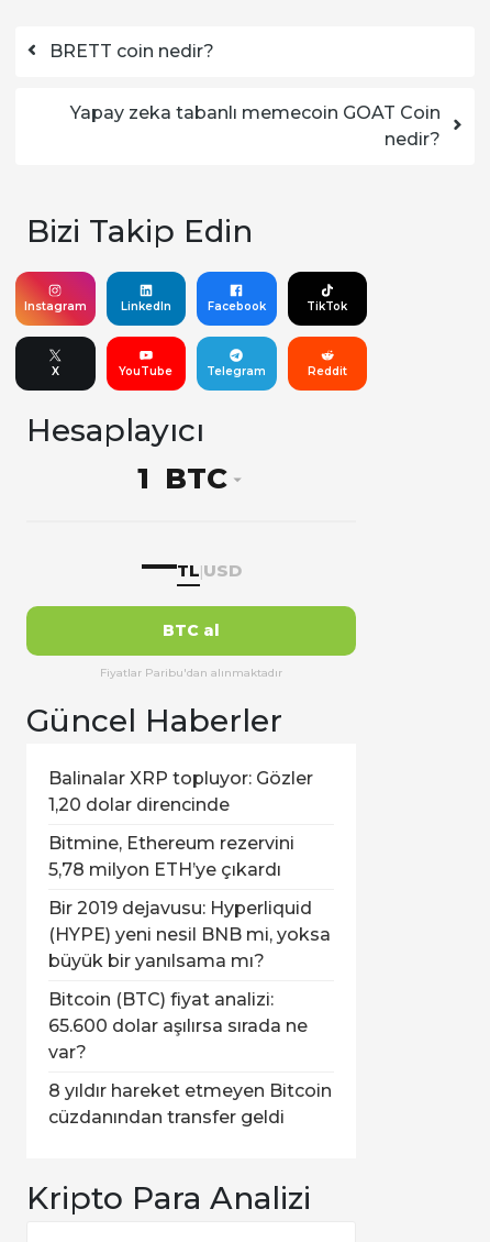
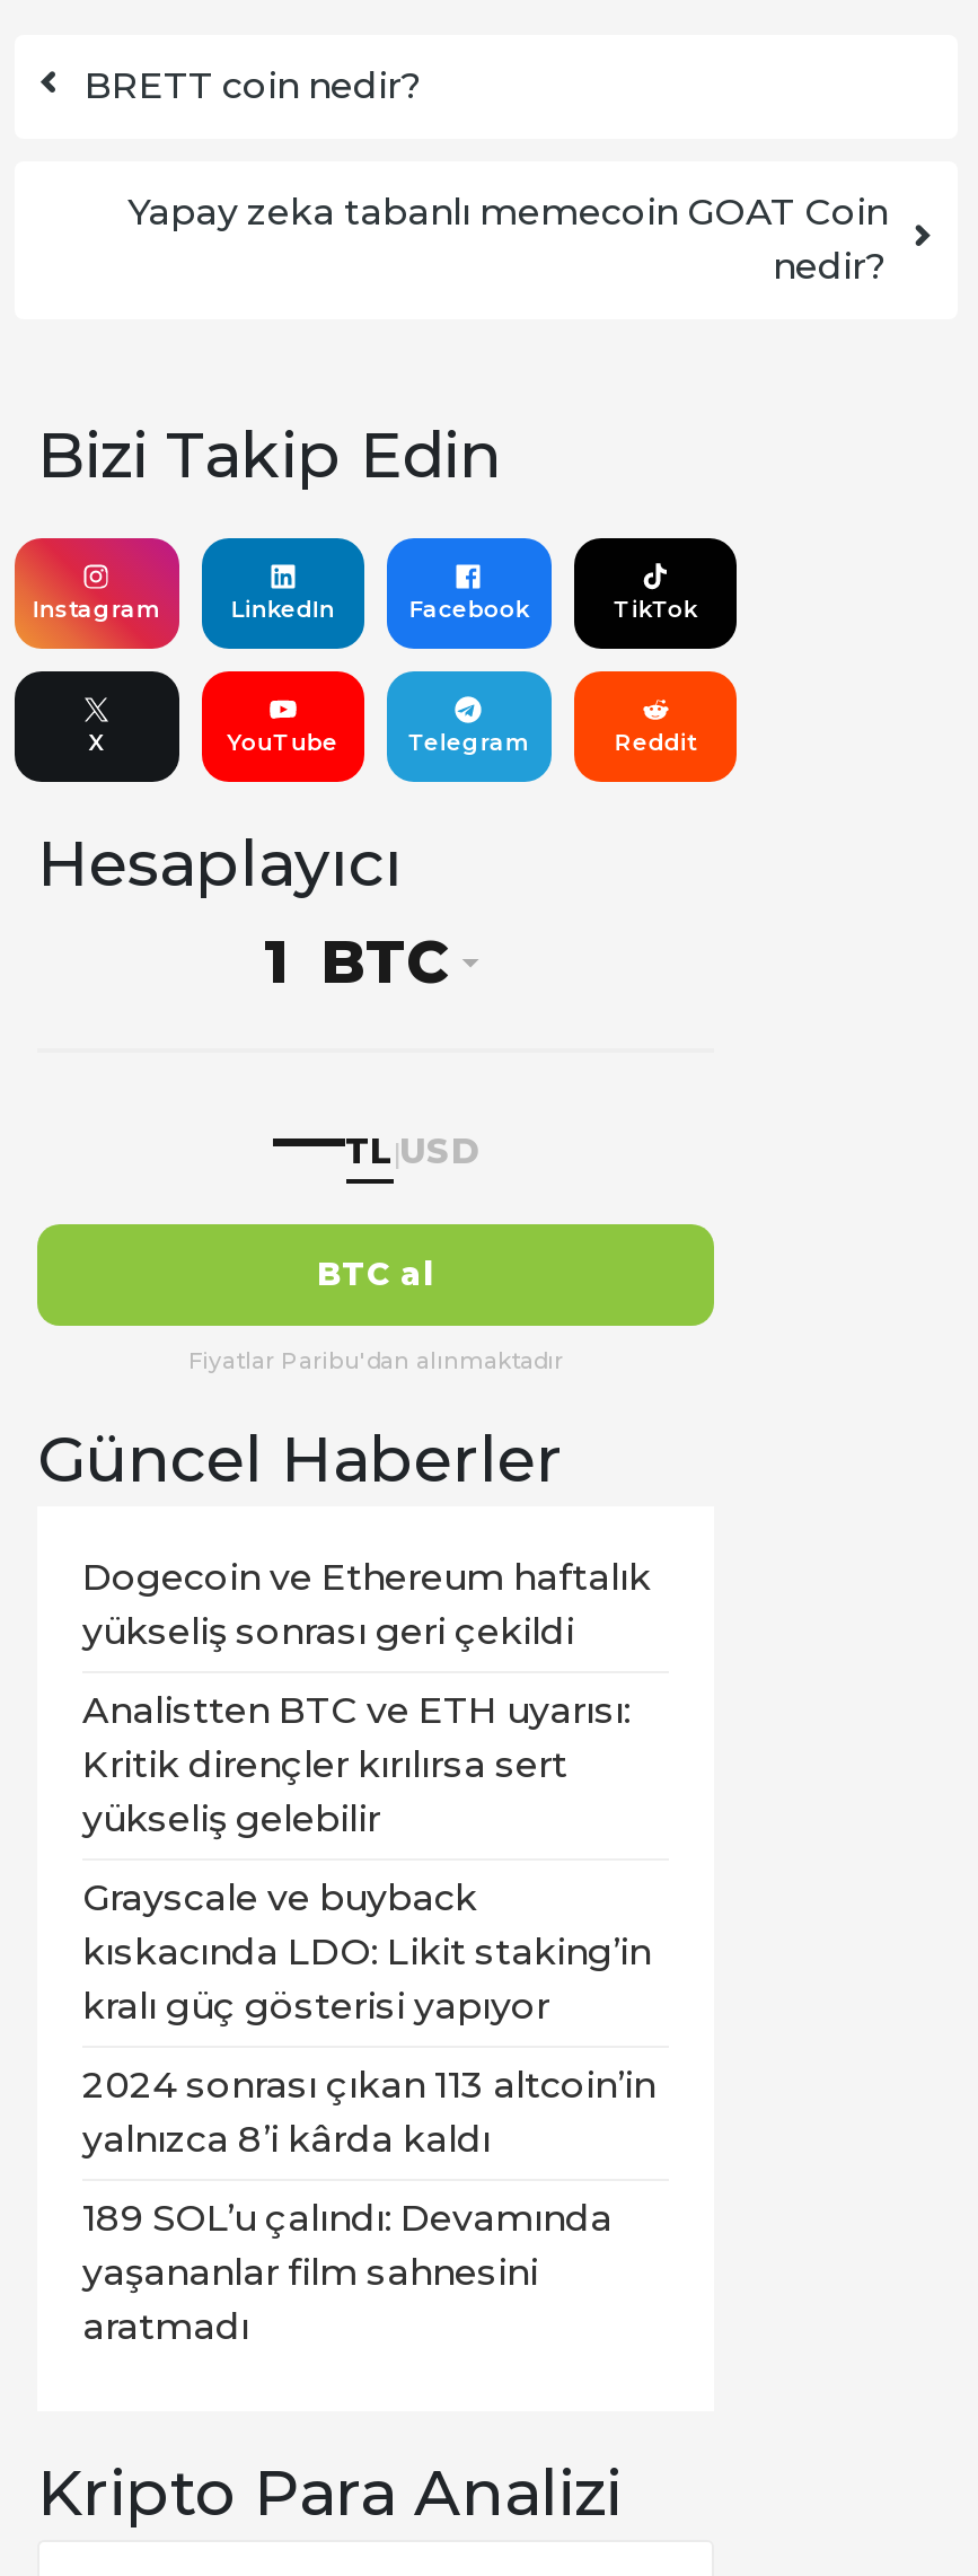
[48,768,313,815] Balinalar XRP topluyor: Gözler | 1,20 dolar direncinde -> [82,1555,651,1652] Dogecoin ve Ethereum haftalık | yükseliş sonrası geri çekildi
[48,833,294,880] Bitmine, Ethereum rezervini | 5,78 milyon ETH’ye çıkardı -> [82,1688,631,1839] Analistten BTC ve ETH uyarısı: | Kritik dirençler kırılırsa sert | yükseliş gelebilir
[48,898,331,971] Bir 2019 dejavusu: Hyperliquid | (HYPE) yeni nesil BNB mi, yoksa | büyük bir yanılsama mı? -> [82,1876,651,2027] Grayscale ve buyback | kıskacında LDO: Likit staking’in | kralı güç gösterisi yapıyor
[48,989,308,1063] Bitcoin (BTC) fiyat analizi: | 65.600 dolar aşılırsa sırada ne | var? -> [82,2063,655,2160] 2024 sonrası çıkan 113 altcoin’in | yalnızca 8’i kârda kaldı
[48,1080,332,1128] 8 yıldır hareket etmeyen Bitcoin | cüzdanından transfer geldi -> [82,2196,613,2347] 189 SOL’u çalındı: Devamında | yaşananlar film sahnesini | aratmadı

